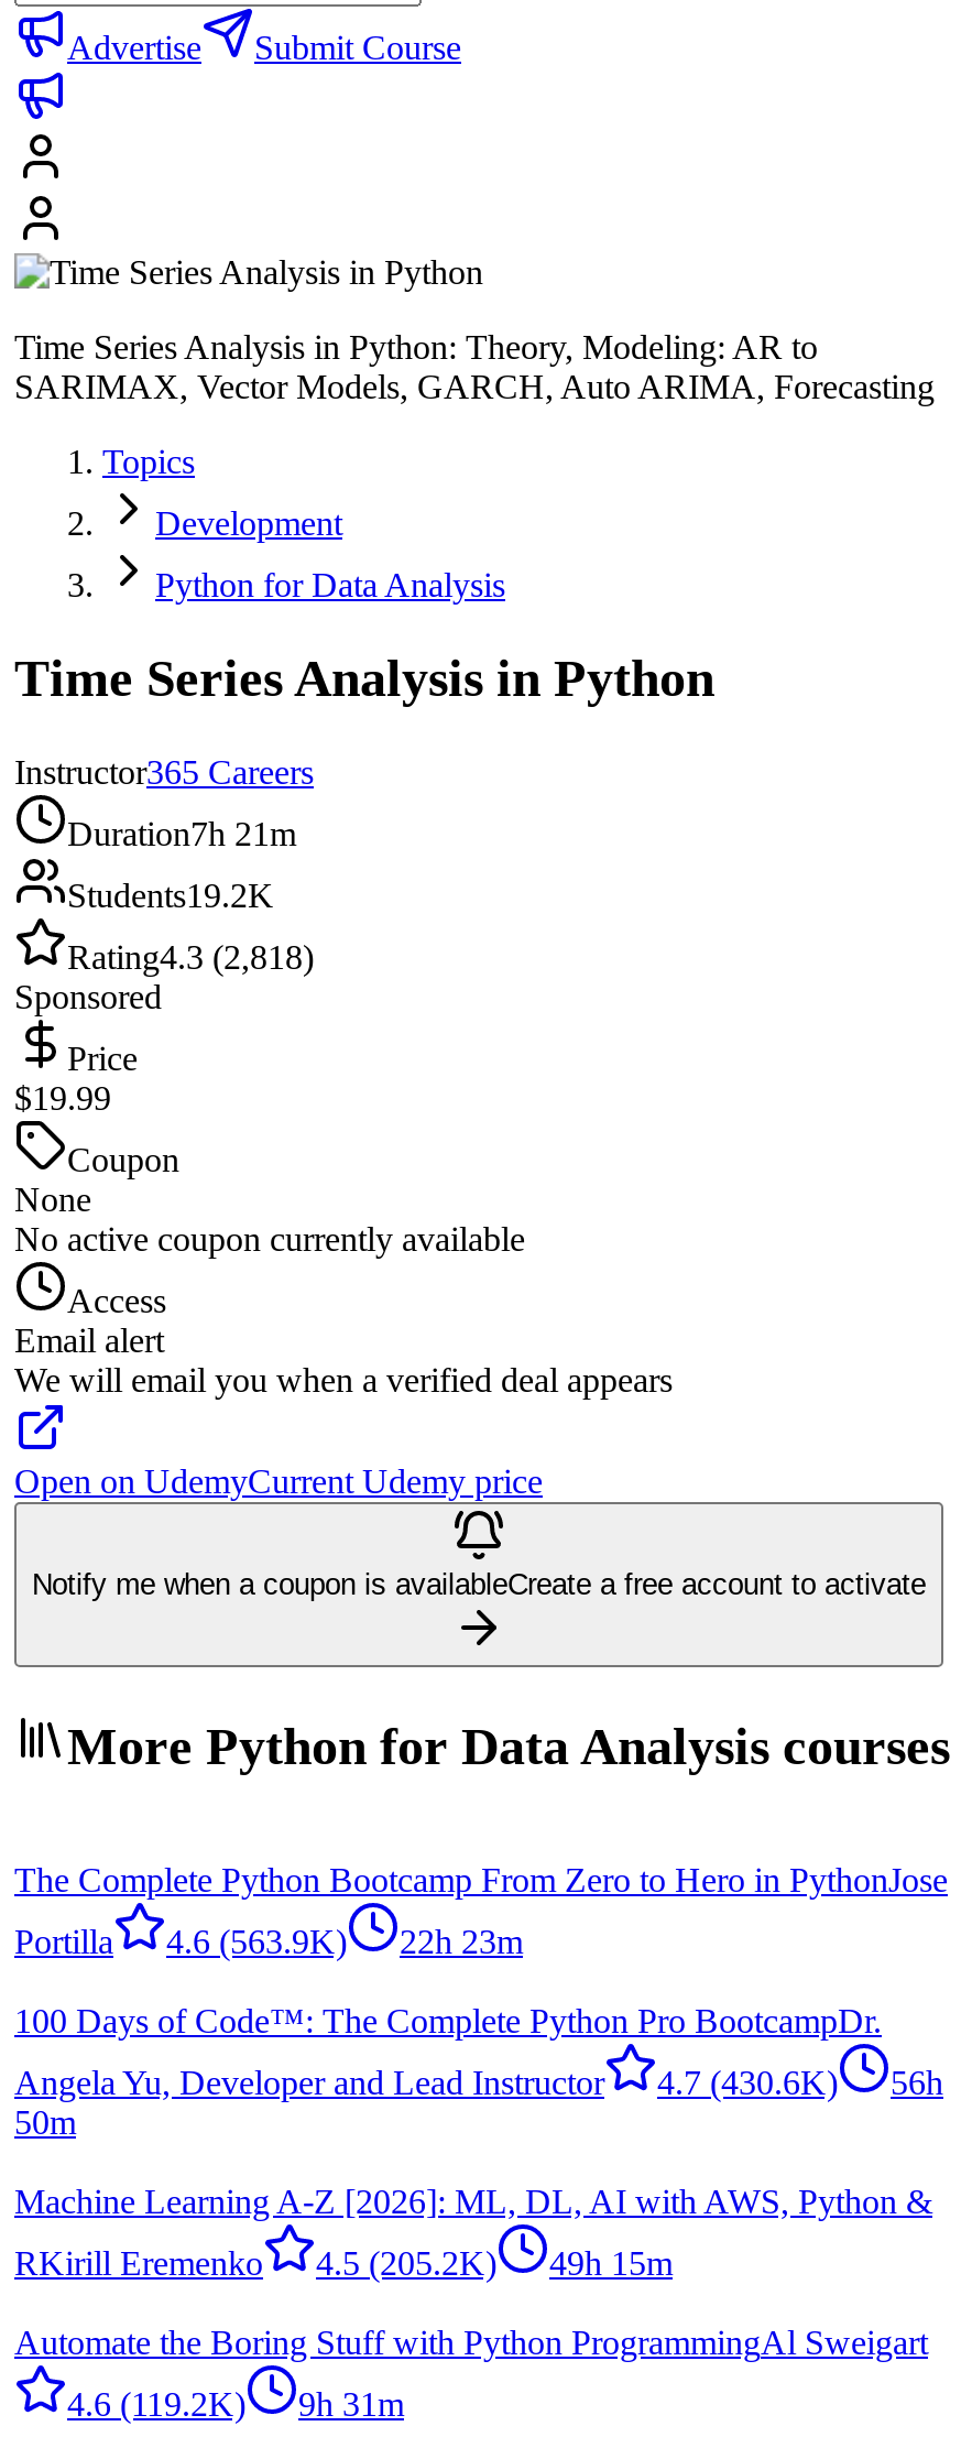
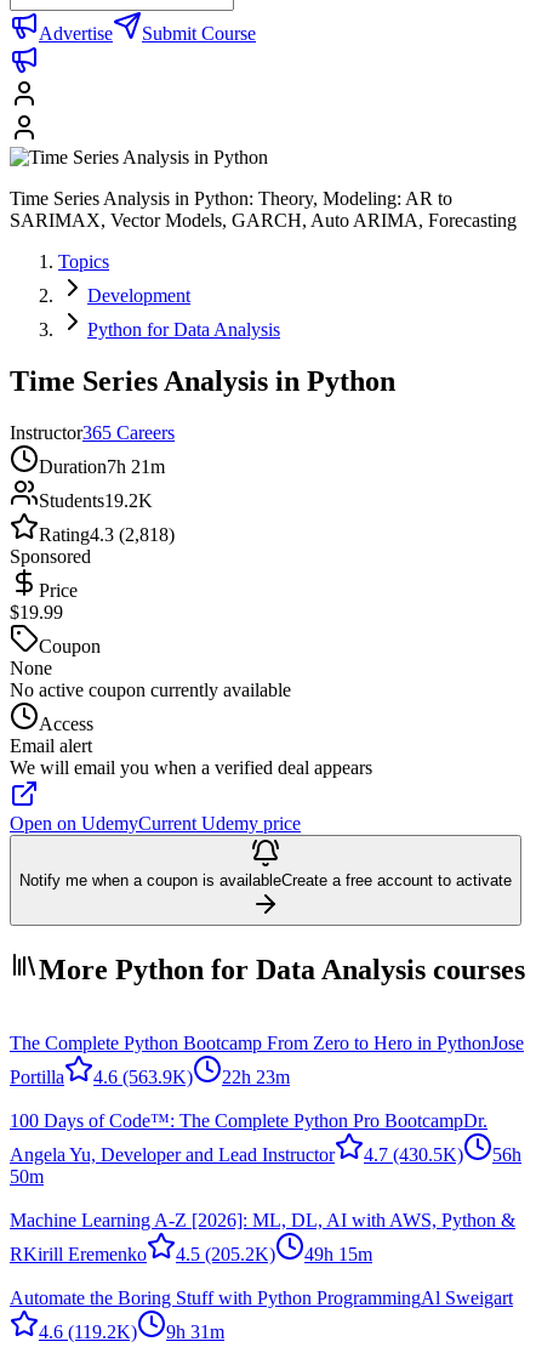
[14,2063,943,2100] Angela Yu, Developer and Lead Instructor 4.7 (430.6K) 56h -> [10,1144,521,1164] Angela Yu, Developer and Lead Instructor 4.7 (430.5K) 56h

